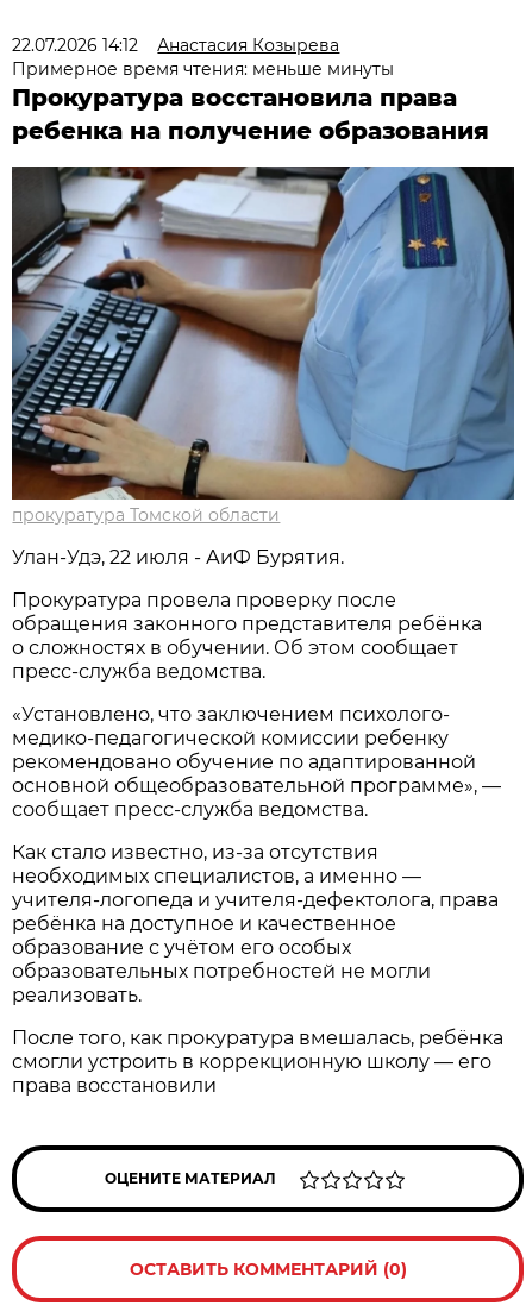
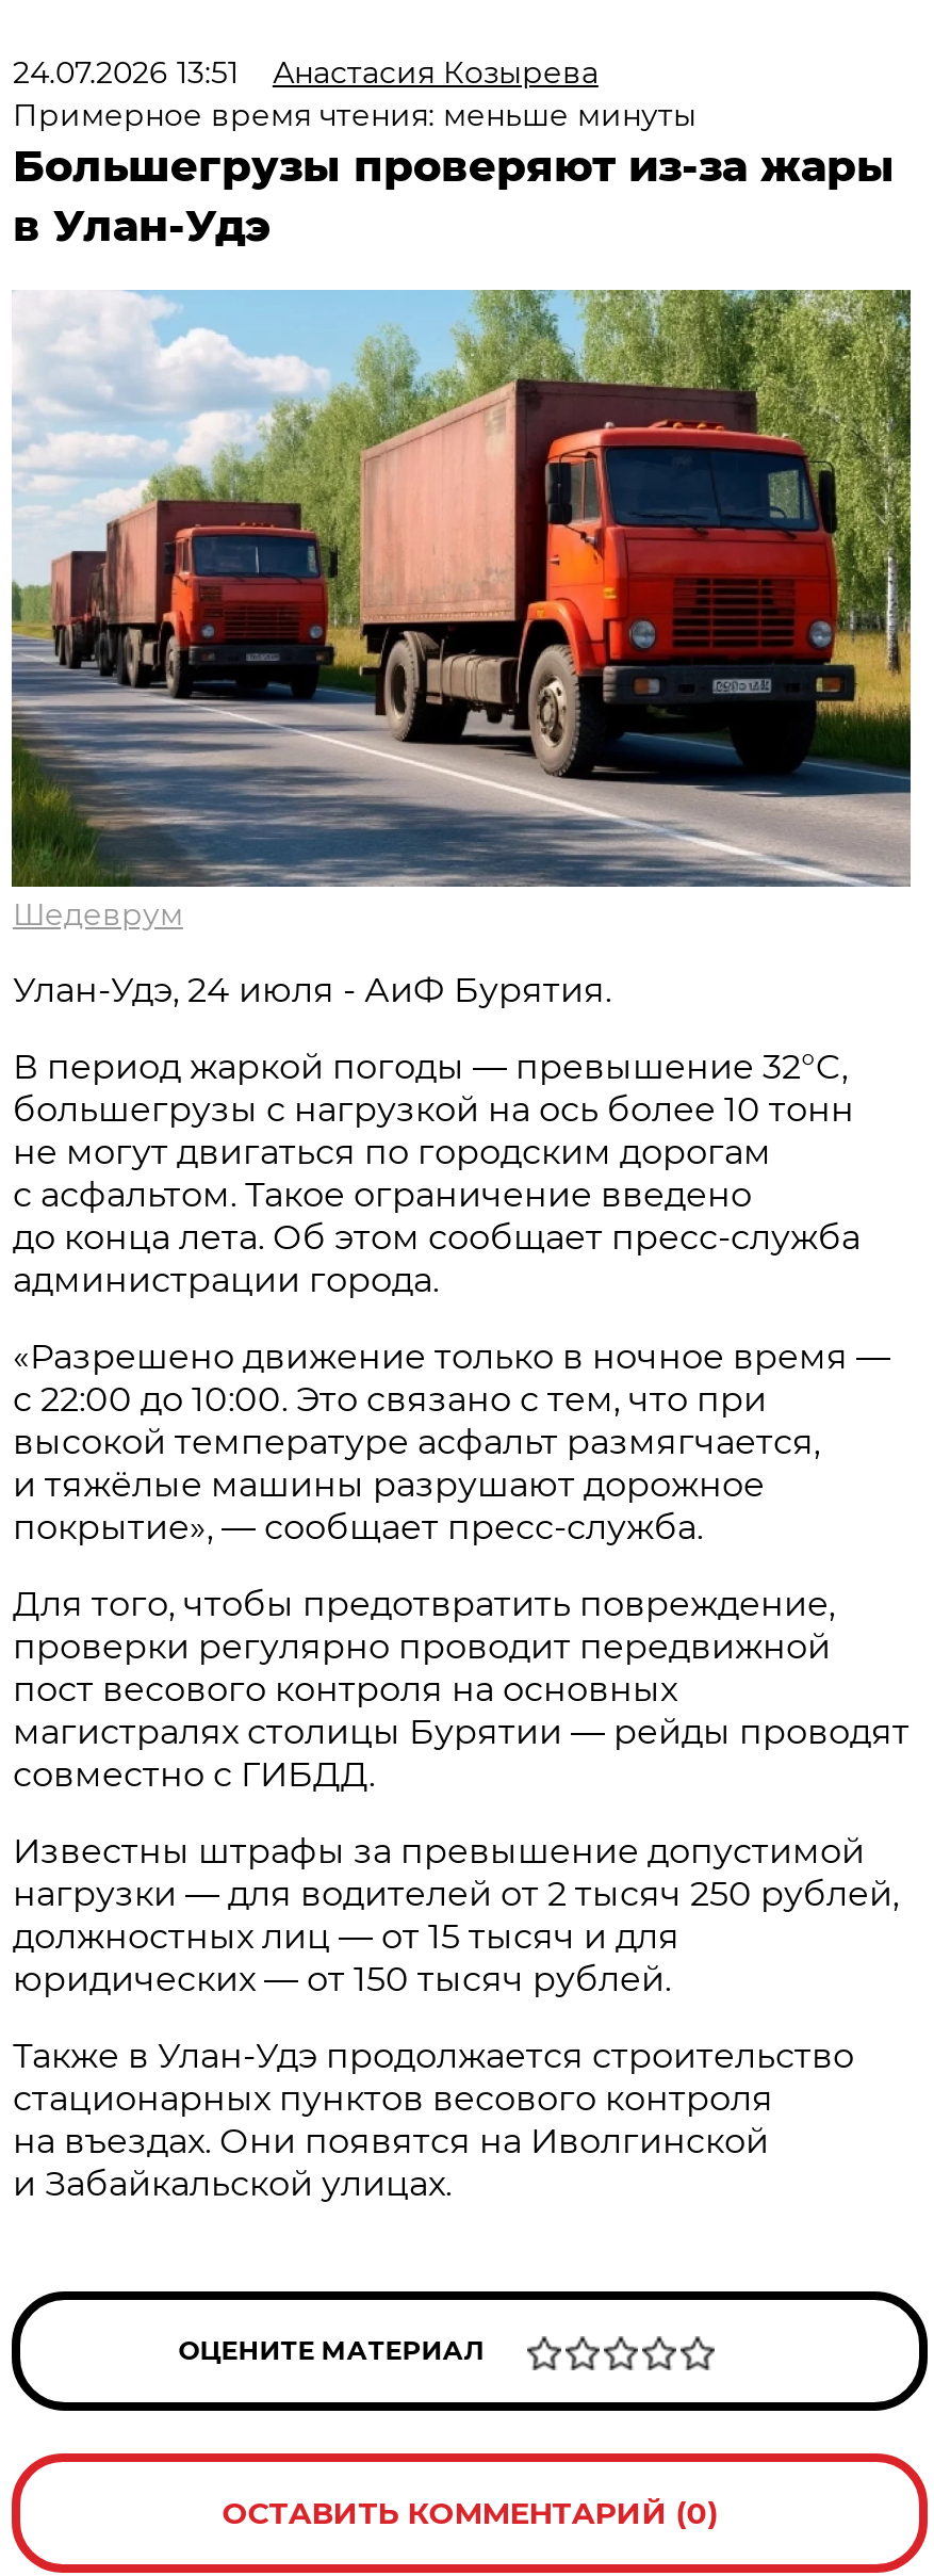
[12,34,340,56] 22.07.2026 14:12 Анастасия Козырева -> [13,53,598,91] 24.07.2026 13:51 Анастасия Козырева
[12,83,490,145] Прокуратура восстановила права | ребенка на получение образования -> [13,140,894,251] Большегрузы проверяют из-за жары | в Улан-Удэ
[11,165,515,1097] [image] | прокуратура Томской области | Улан-Удэ, 22 июля - АиФ Бурятия. | Прокуратура провела проверку после | обращения законного представителя ребёнка | о сложностях в обучении. Об этом сообщает | пресс-служба ведомства. | «Установлено, что заключением психолого- | медико-педагогической комиссии ребенку | рекомендовано обучение по адаптированной | основной общеобразовательной программе», — | сообщает пресс-служба ведомства. | Как стало известно, из-за отсутствия | необходимых специалистов, а именно — | учителя-логопеда и учителя-дефектолога, права | ребёнка на доступное и качественное | образование с учётом его особых | образовательных потребностей не могли | реализовать. | После того, как прокуратура вмешалась, ребёнка | смогли устроить в коррекционную школу — его | права восстановили -> [12,288,913,2204] [image] | Шедеврум | Улан-Удэ, 24 июля - АиФ Бурятия. | В период жаркой погоды — превышение 32°C, | большегрузы с нагрузкой на ось более 10 тонн | не могут двигаться по городским дорогам | с асфальтом. Такое ограничение введено | до конца лета. Об этом сообщает пресс-служба | администрации города. | «Разрешено движение только в ночное время — | с 22:00 до 10:00. Это связано с тем, что при | высокой температуре асфальт размягчается, | и тяжёлые машины разрушают дорожное | покрытие», — сообщает пресс-служба. | Для того, чтобы предотвратить повреждение, | проверки регулярно проводит передвижной | пост весового контроля на основных | магистралях столицы Бурятии — рейды проводят | совместно с ГИБДД. | Известны штрафы за превышение допустимой | нагрузки — для водителей от 2 тысяч 250 рублей, | должностных лиц — от 15 тысяч и для | юридических — от 150 тысяч рублей. | Также в Улан-Удэ продолжается строительство | стационарных пунктов весового контроля | на въездах. Они появятся на Иволгинской | и Забайкальской улицах.

